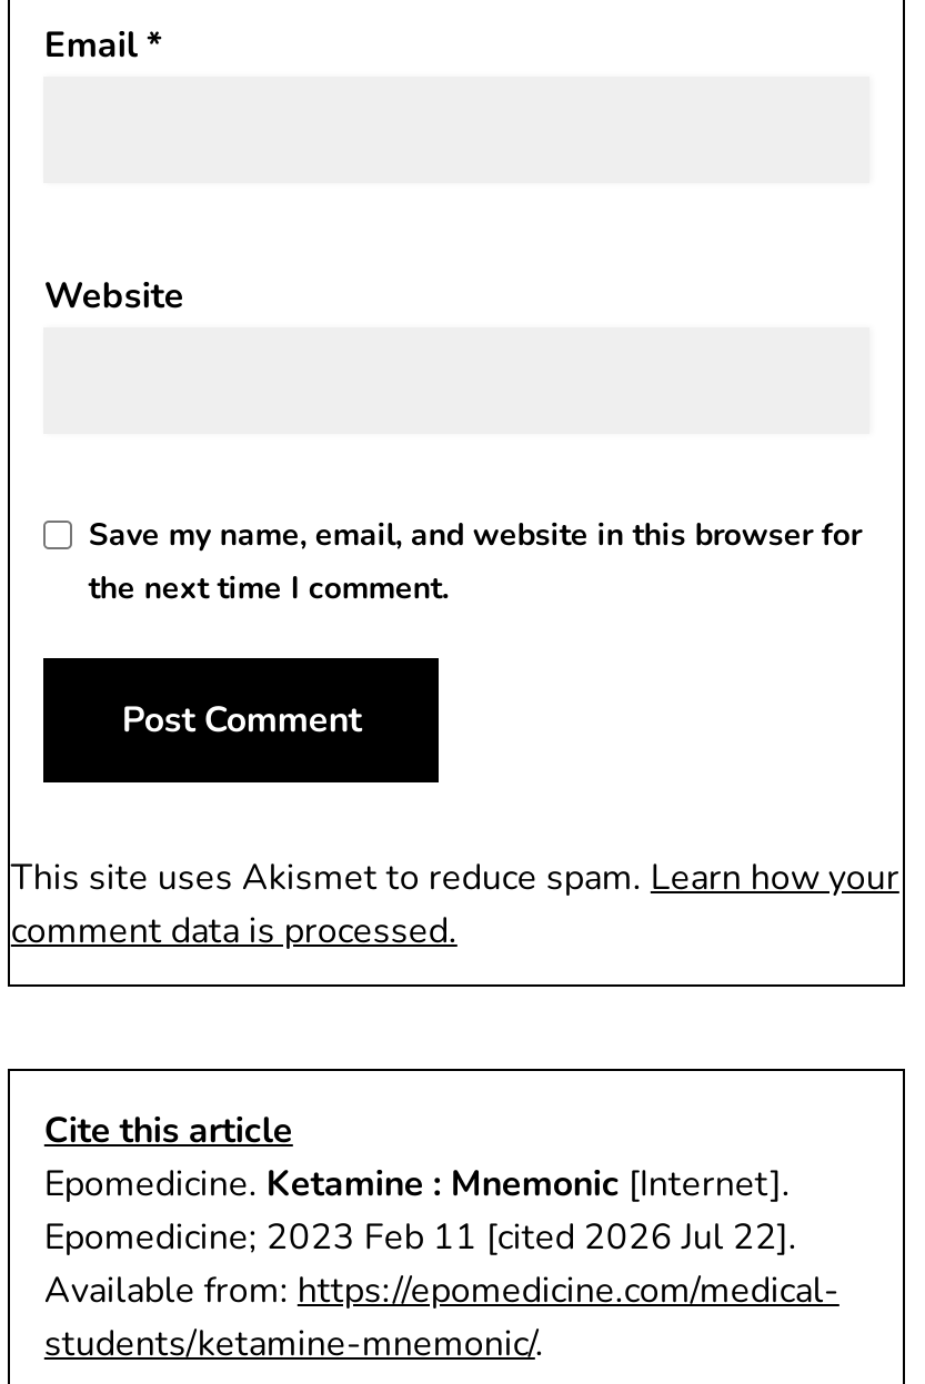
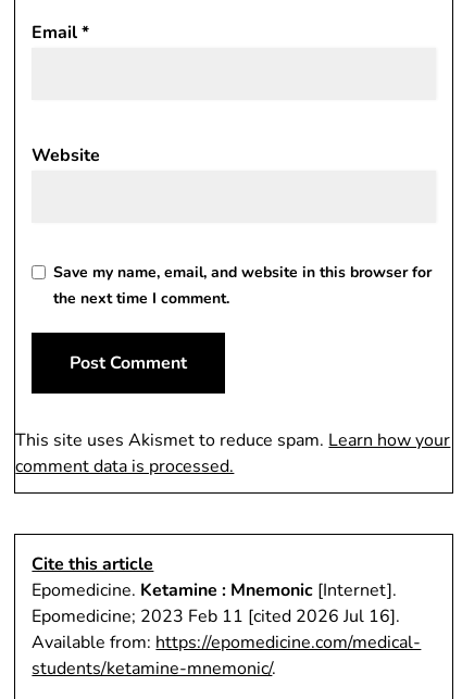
[44,1214,797,1262] Epomedicine; 2023 Feb 11 [cited 2026 Jul 22]. -> [32,605,400,629] Epomedicine; 2023 Feb 11 [cited 2026 Jul 16].

